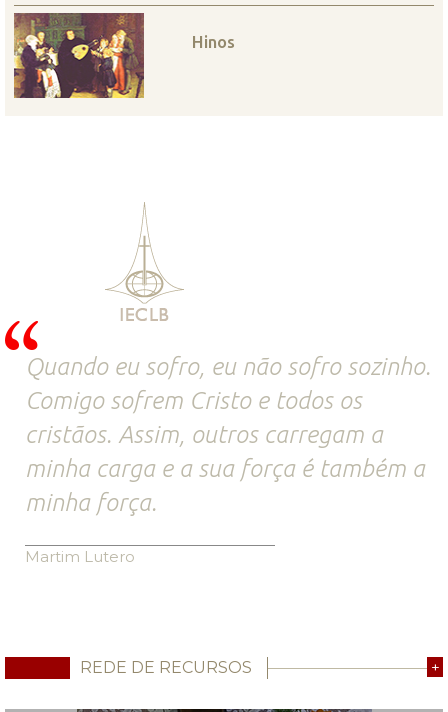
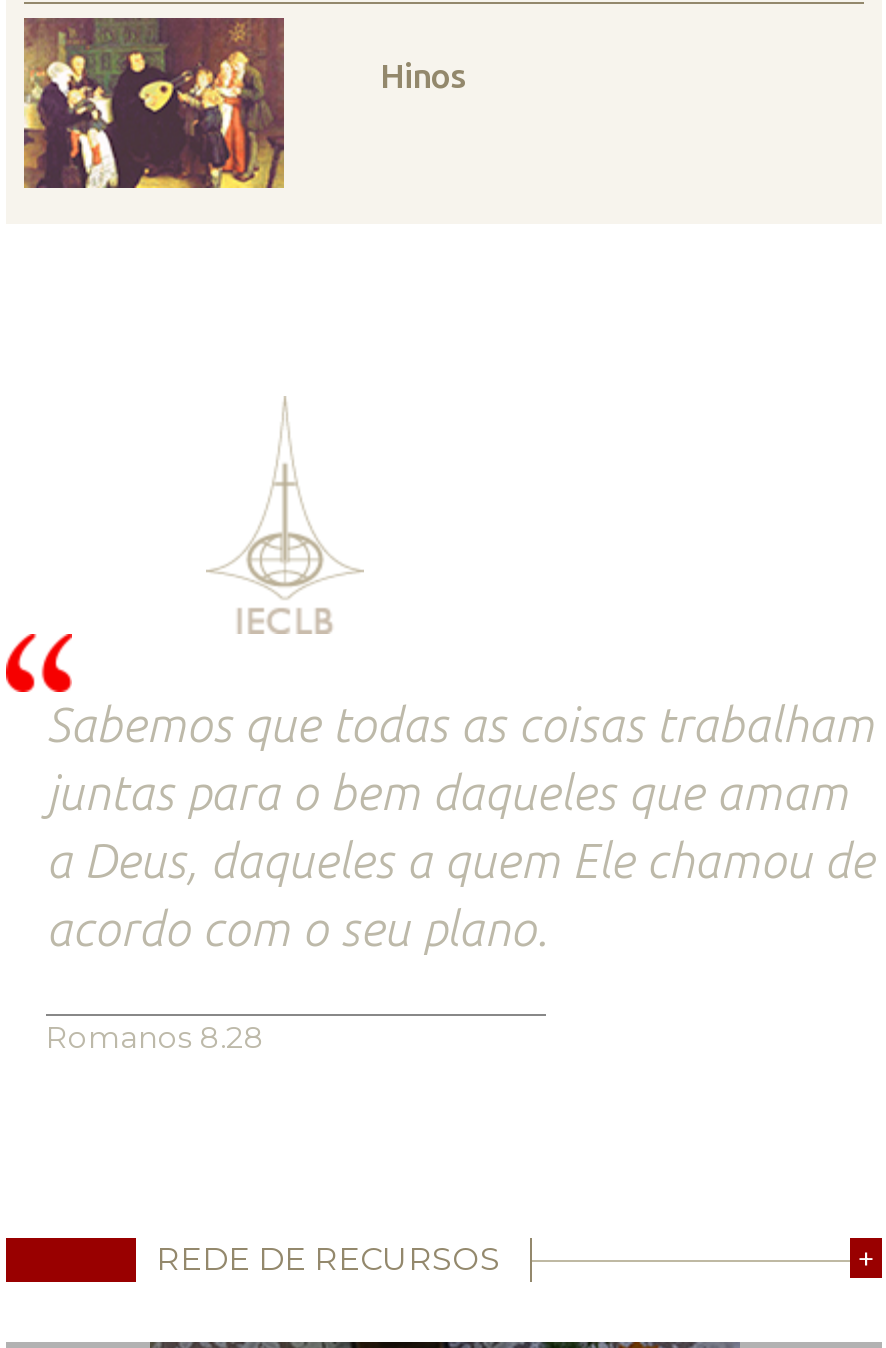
[25,353,431,516] Quando eu sofro, eu não sofro sozinho. | Comigo sofrem Cristo e todos os | cristãos. Assim, outros carregam a | minha carga e a sua força é também a | minha força. -> [46,698,874,956] Sabemos que todas as coisas trabalham | juntas para o bem daqueles que amam | a Deus, daqueles a quem Ele chamou de | acordo com o seu plano.
[25,547,135,566] Martim Lutero -> [46,1018,264,1056] Romanos 8.28

